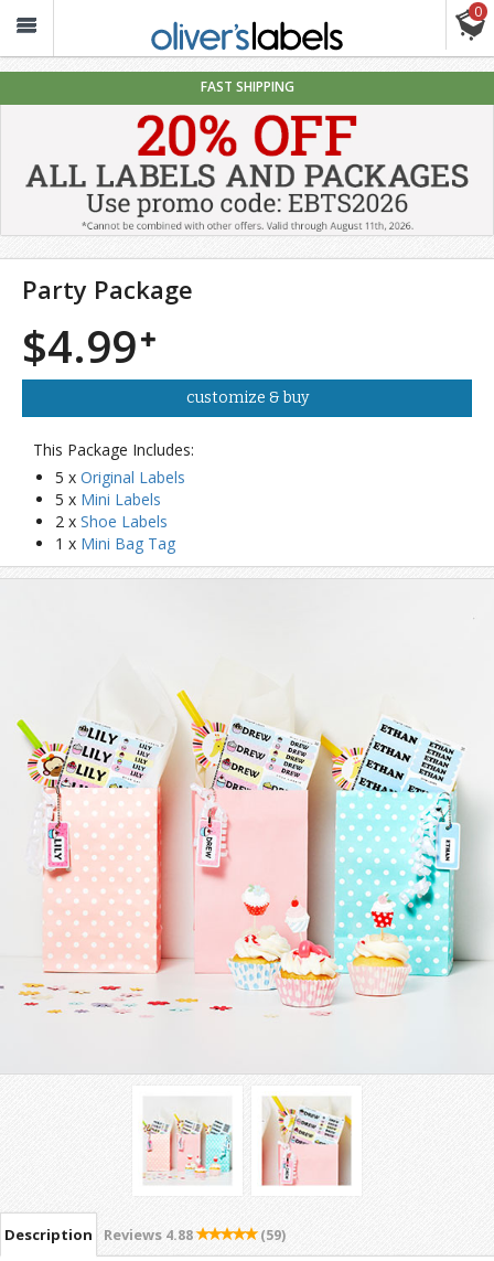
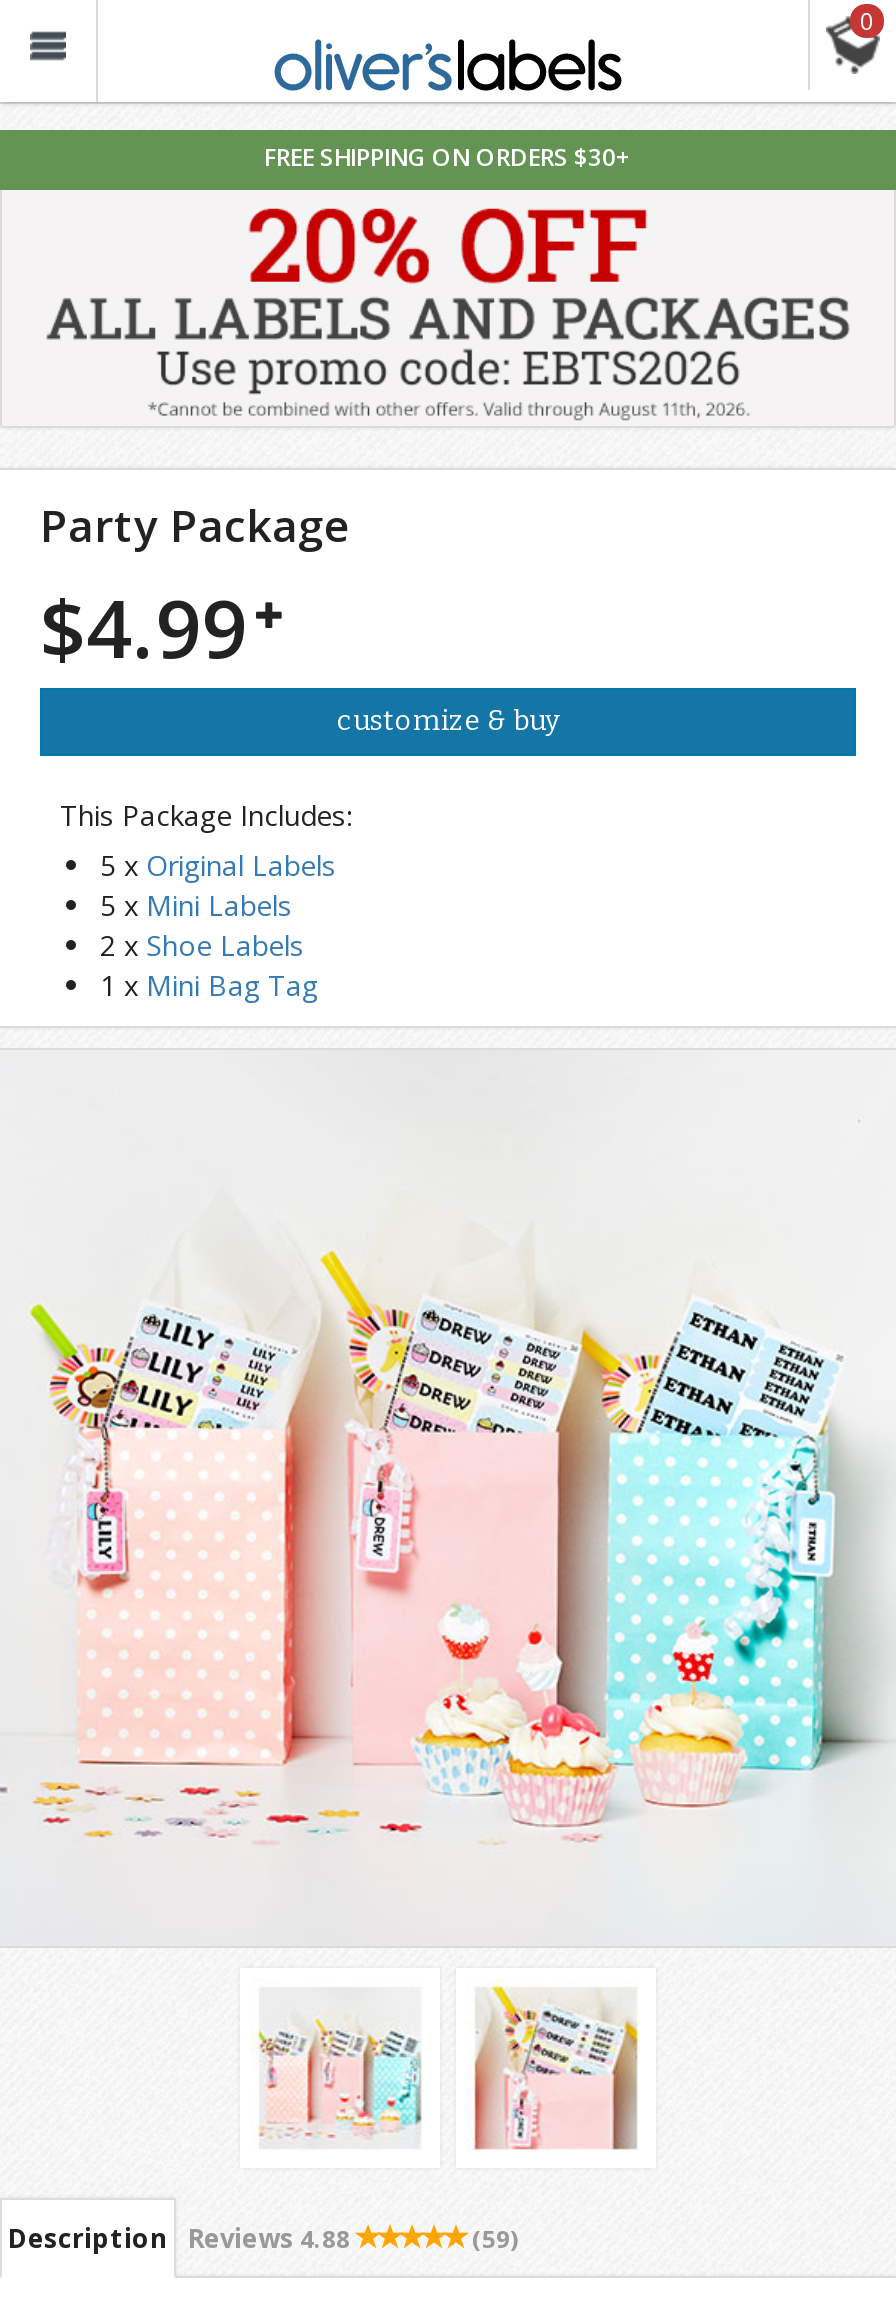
[200,77,294,96] FAST SHIPPING -> [264,140,632,174] FREE SHIPPING ON ORDERS $30+

